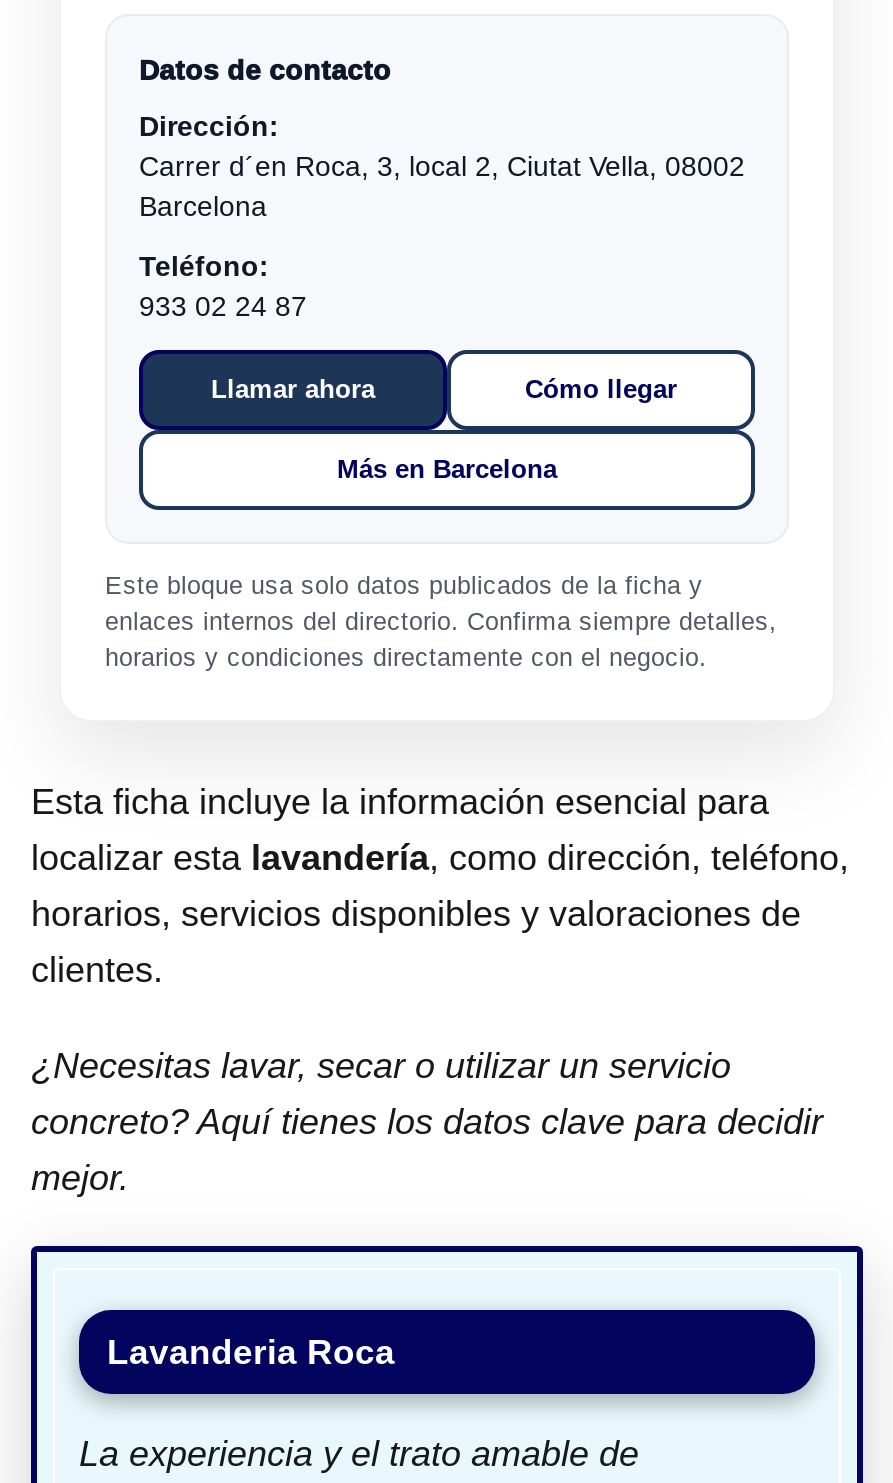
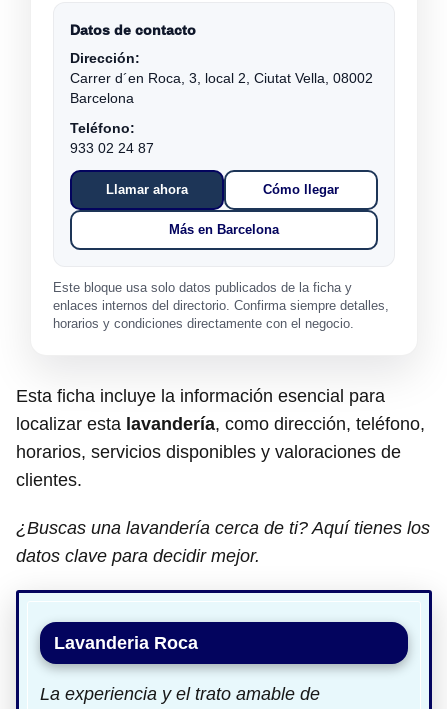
[31,1046,823,1198] ¿Necesitas lavar, secar o utilizar un servicio | concreto? Aquí tienes los datos clave para decidir | mejor. -> [16,518,430,566] ¿Buscas una lavandería cerca de ti? Aquí tienes los | datos clave para decidir mejor.

